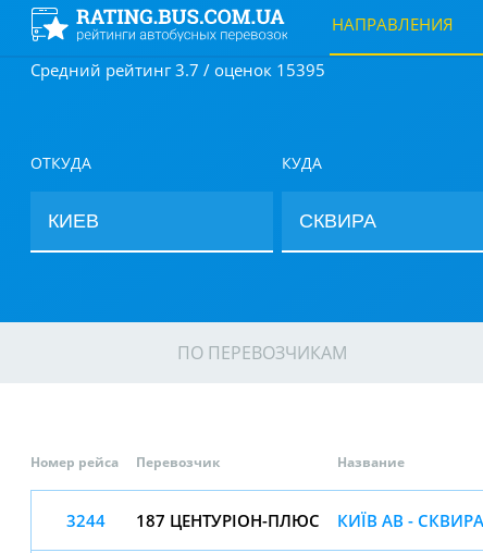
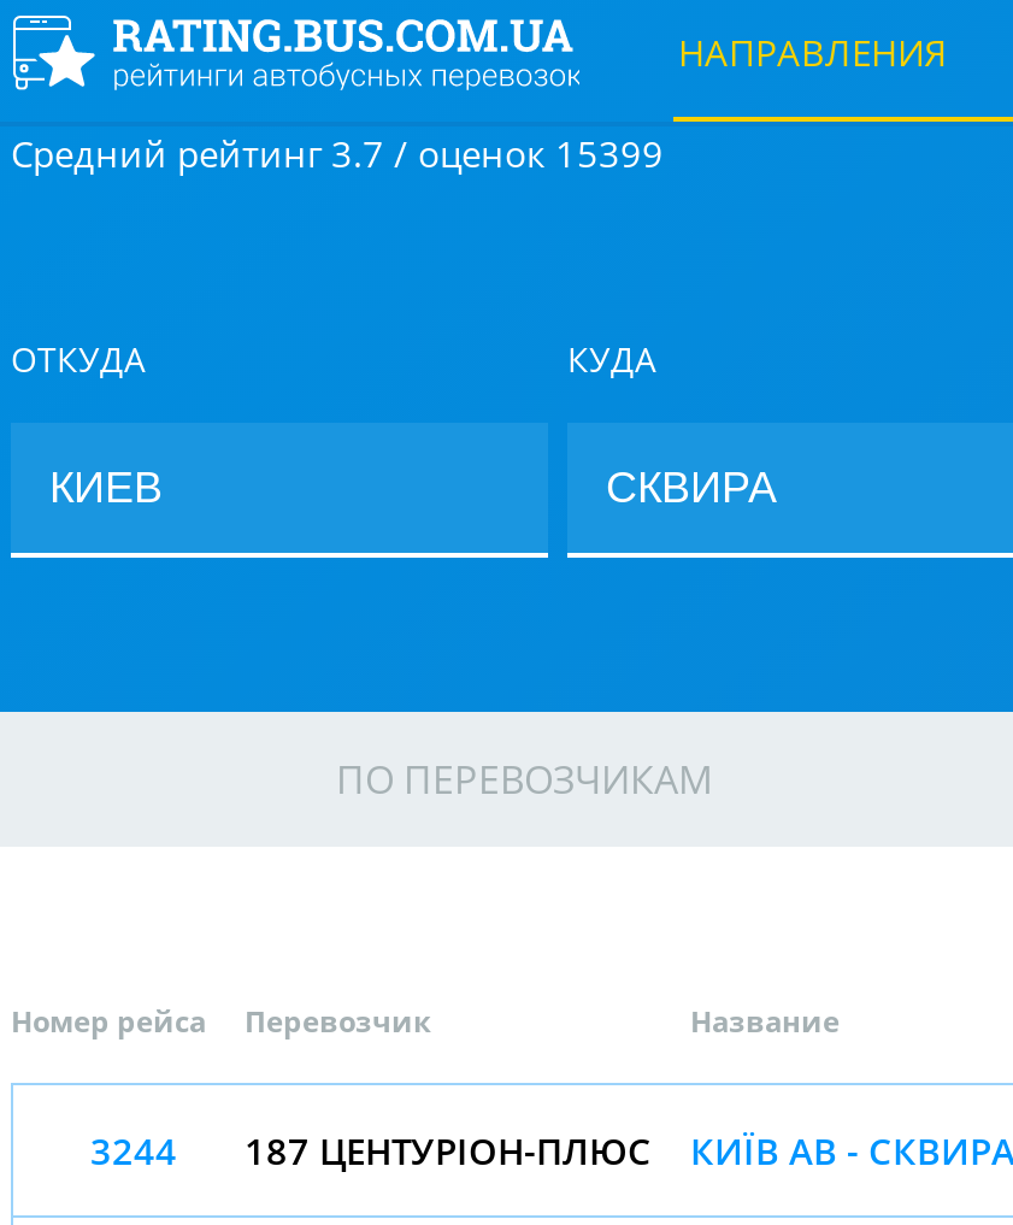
[30,59,325,81] Средний рейтинг 3.7 / оценок 15395 -> [11,129,664,177] Средний рейтинг 3.7 / оценок 15399

